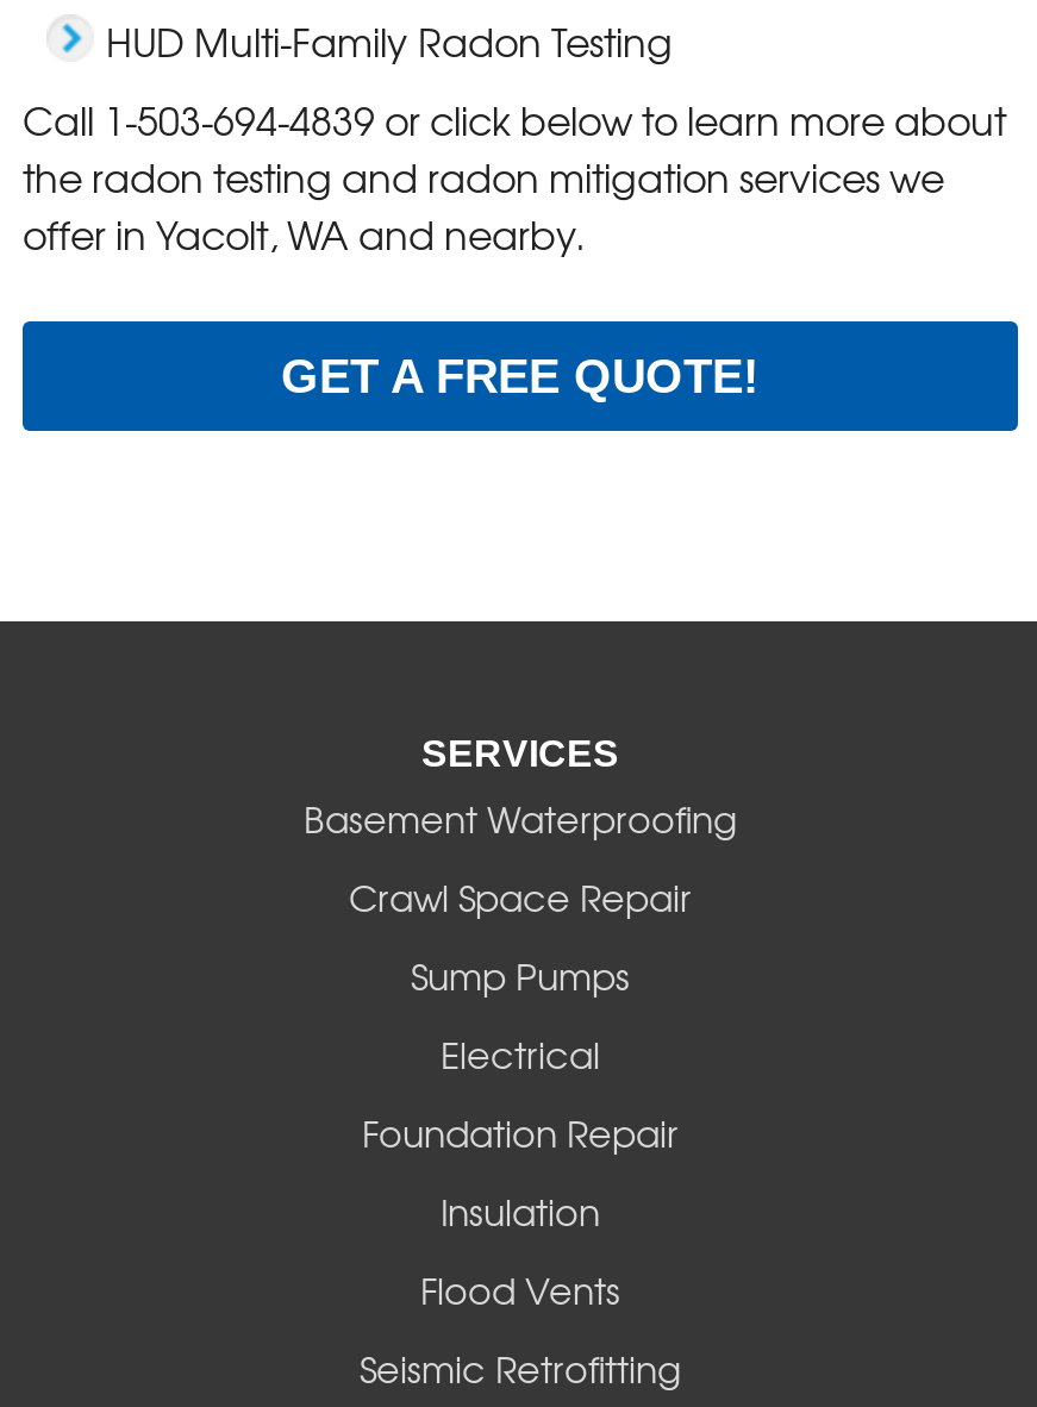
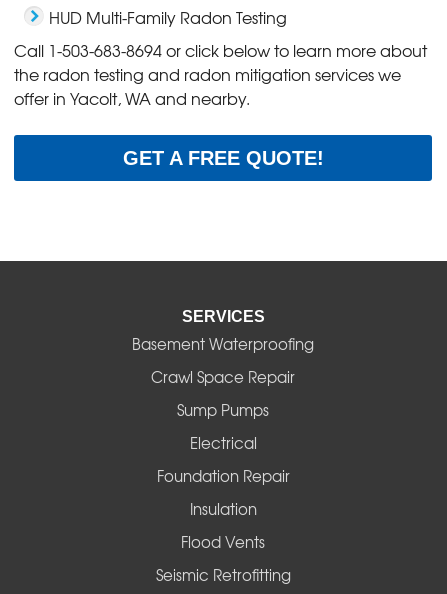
[23,91,1006,149] Call 1-503-694-4839 or click below to learn more about -> [14,38,427,62] Call 1-503-683-8694 or click below to learn more about

